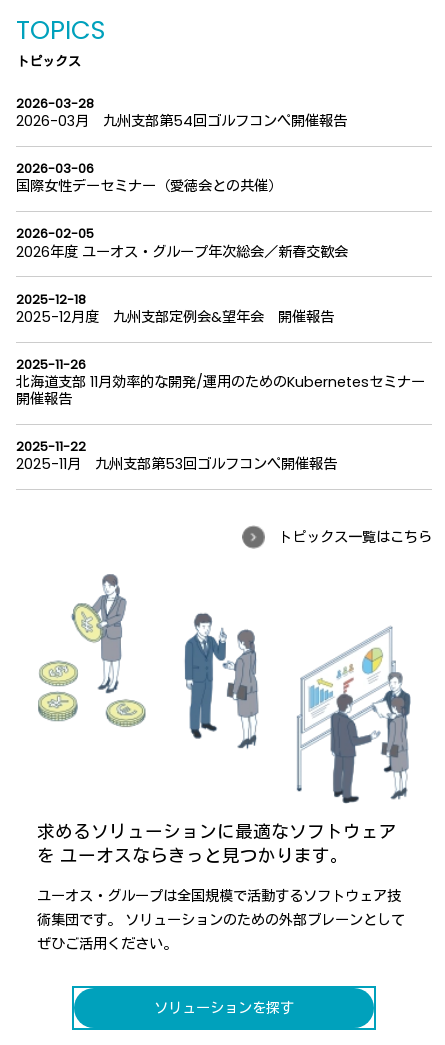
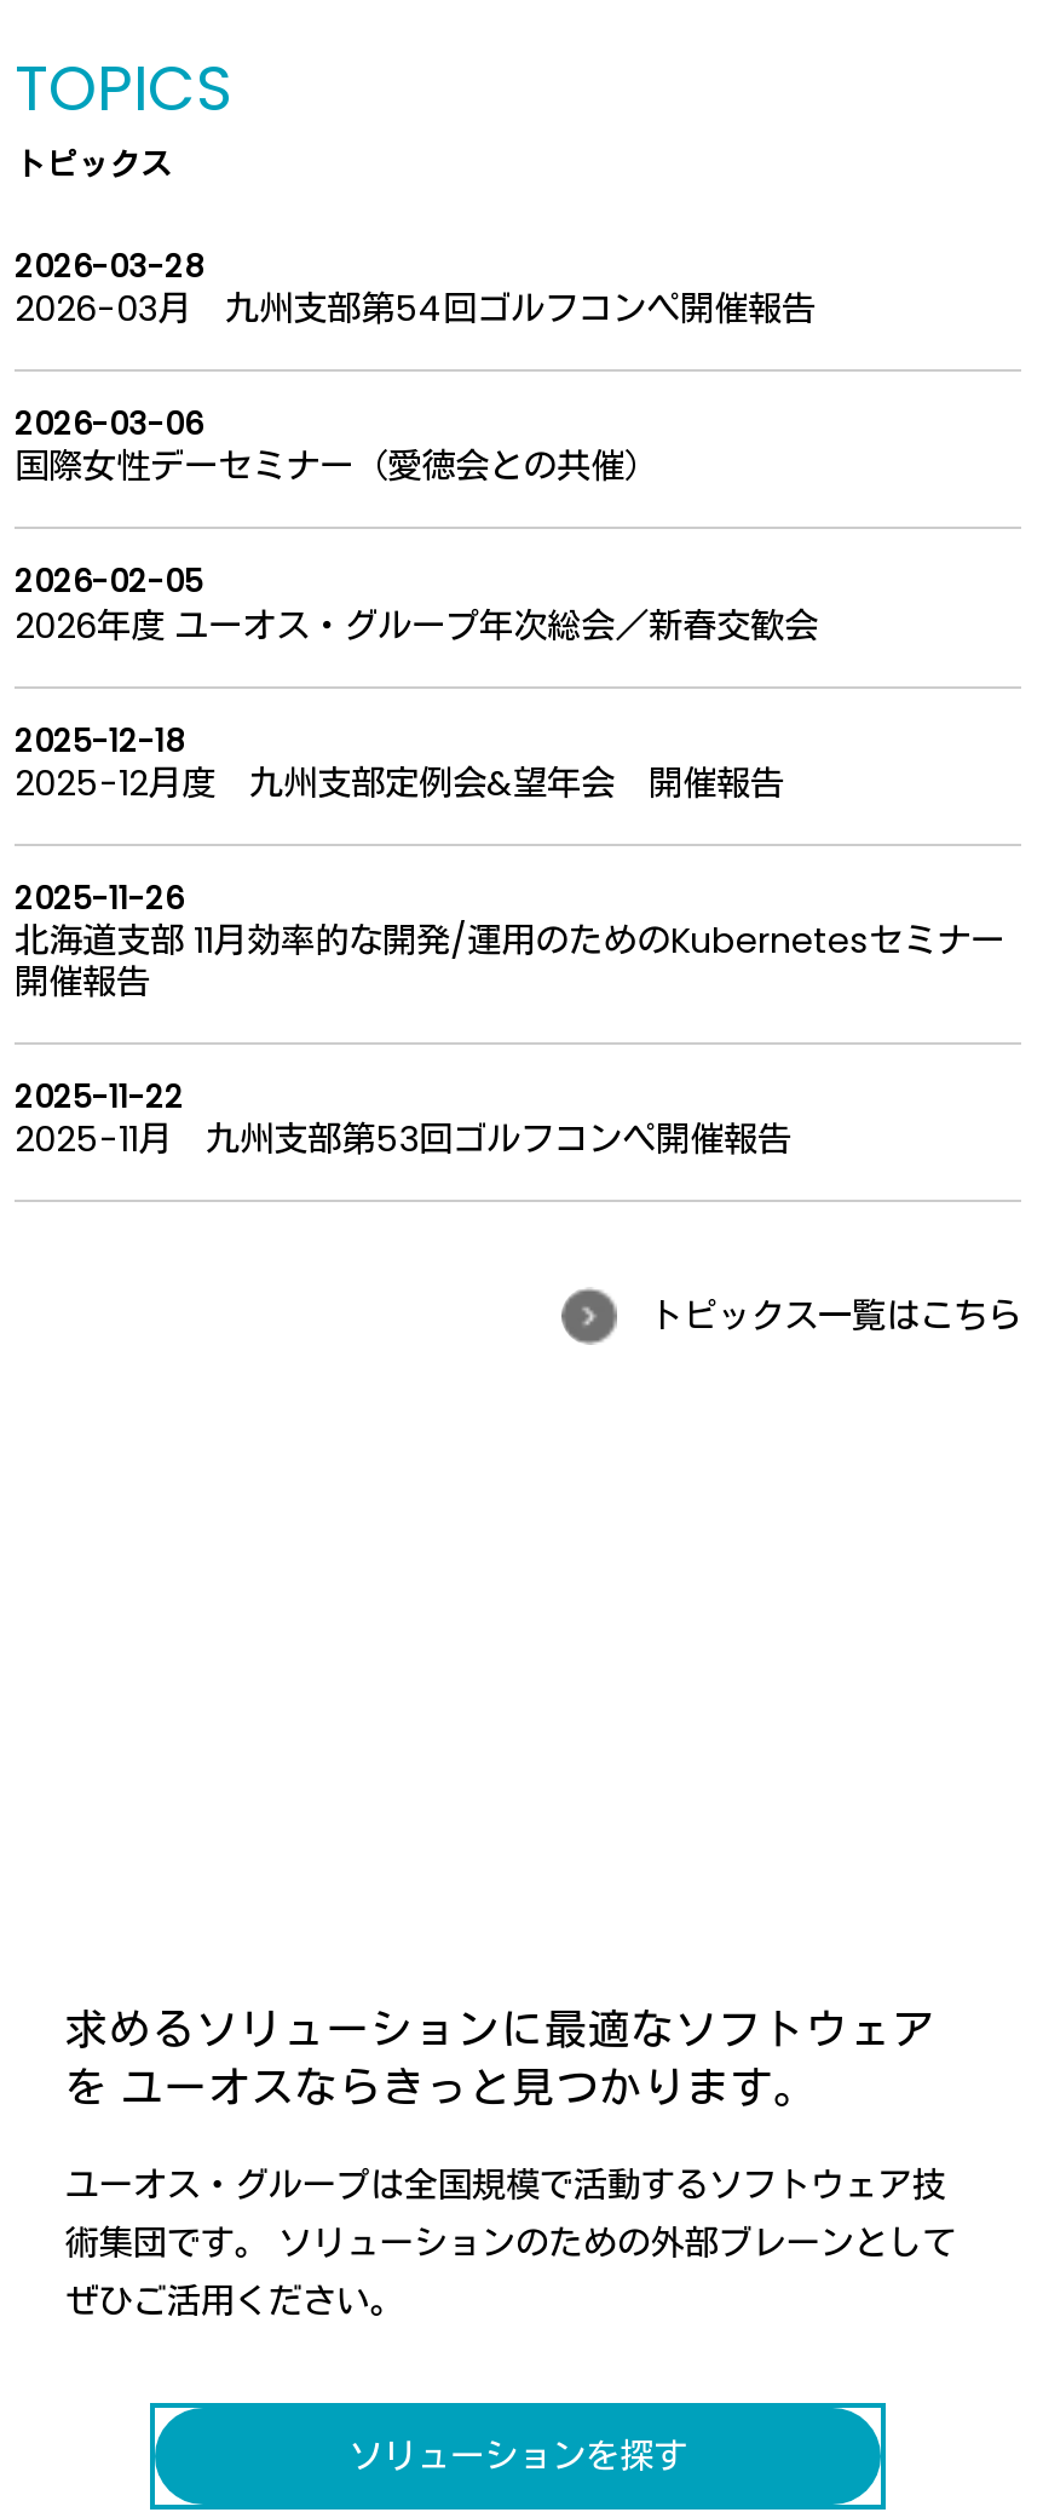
[37,573,146,728] [image] -> none
[184,613,259,749] [image] -> none
[296,626,411,804] [image] -> none

